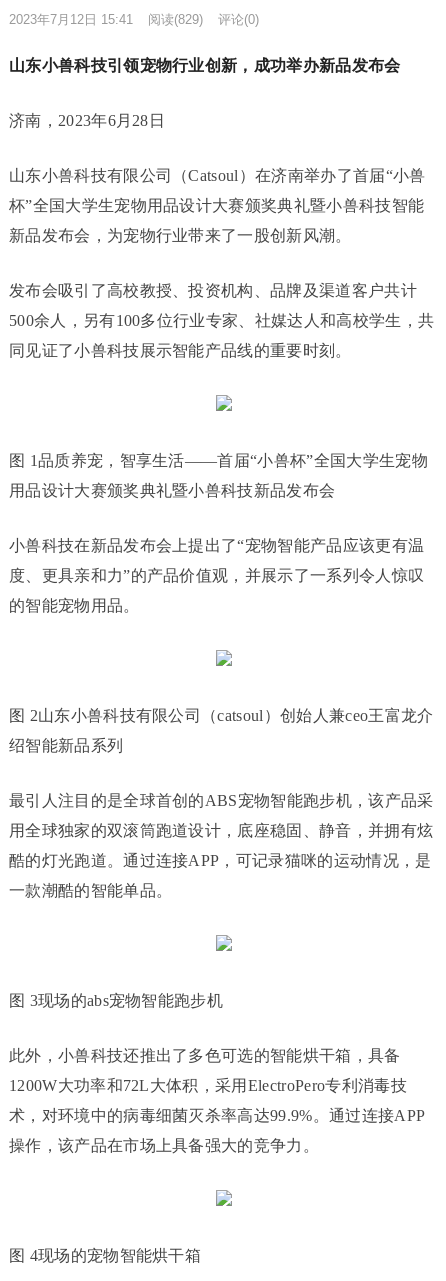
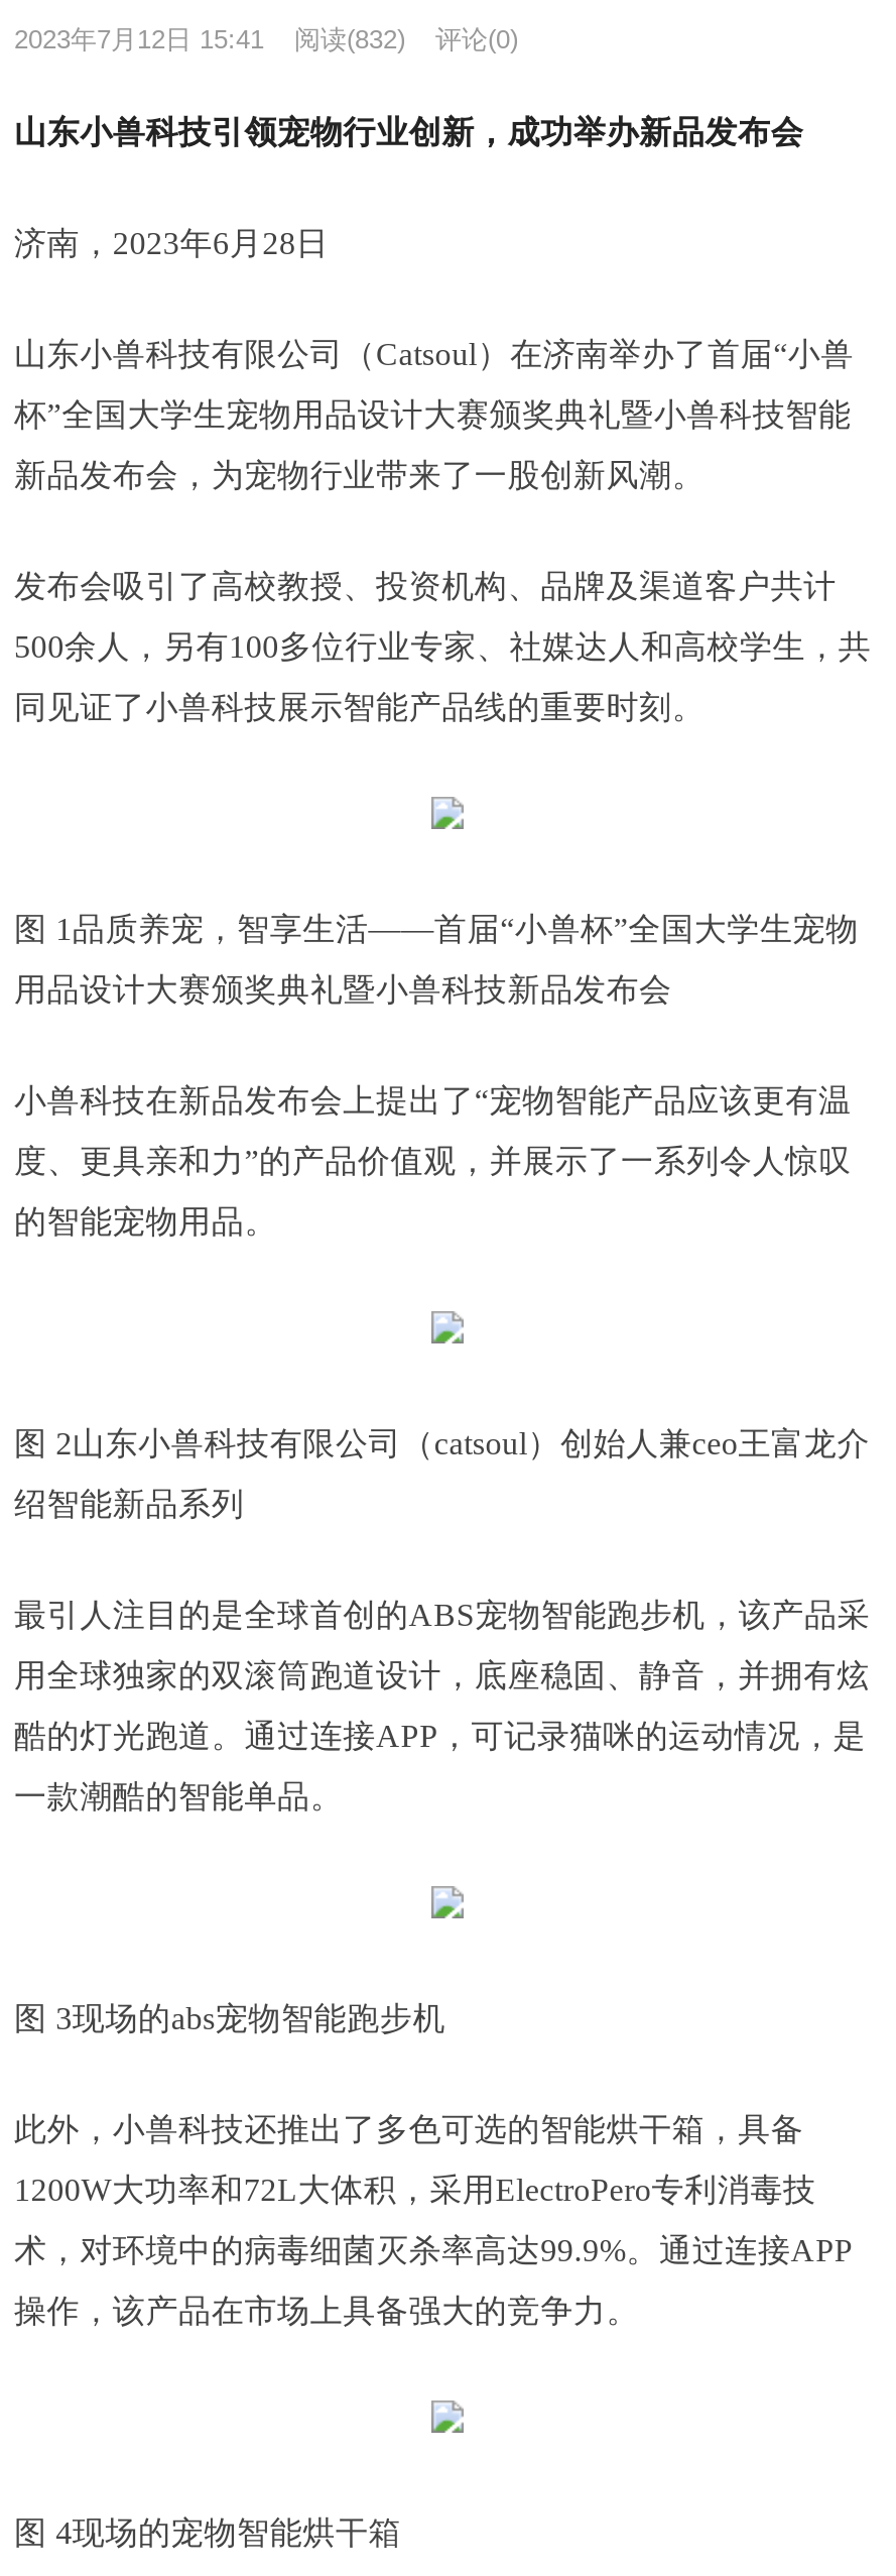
[9,12,259,27] 2023年7月12日 15:41 阅读(829) 评论(0) -> [14,24,518,54] 2023年7月12日 15:41 阅读(832) 评论(0)

